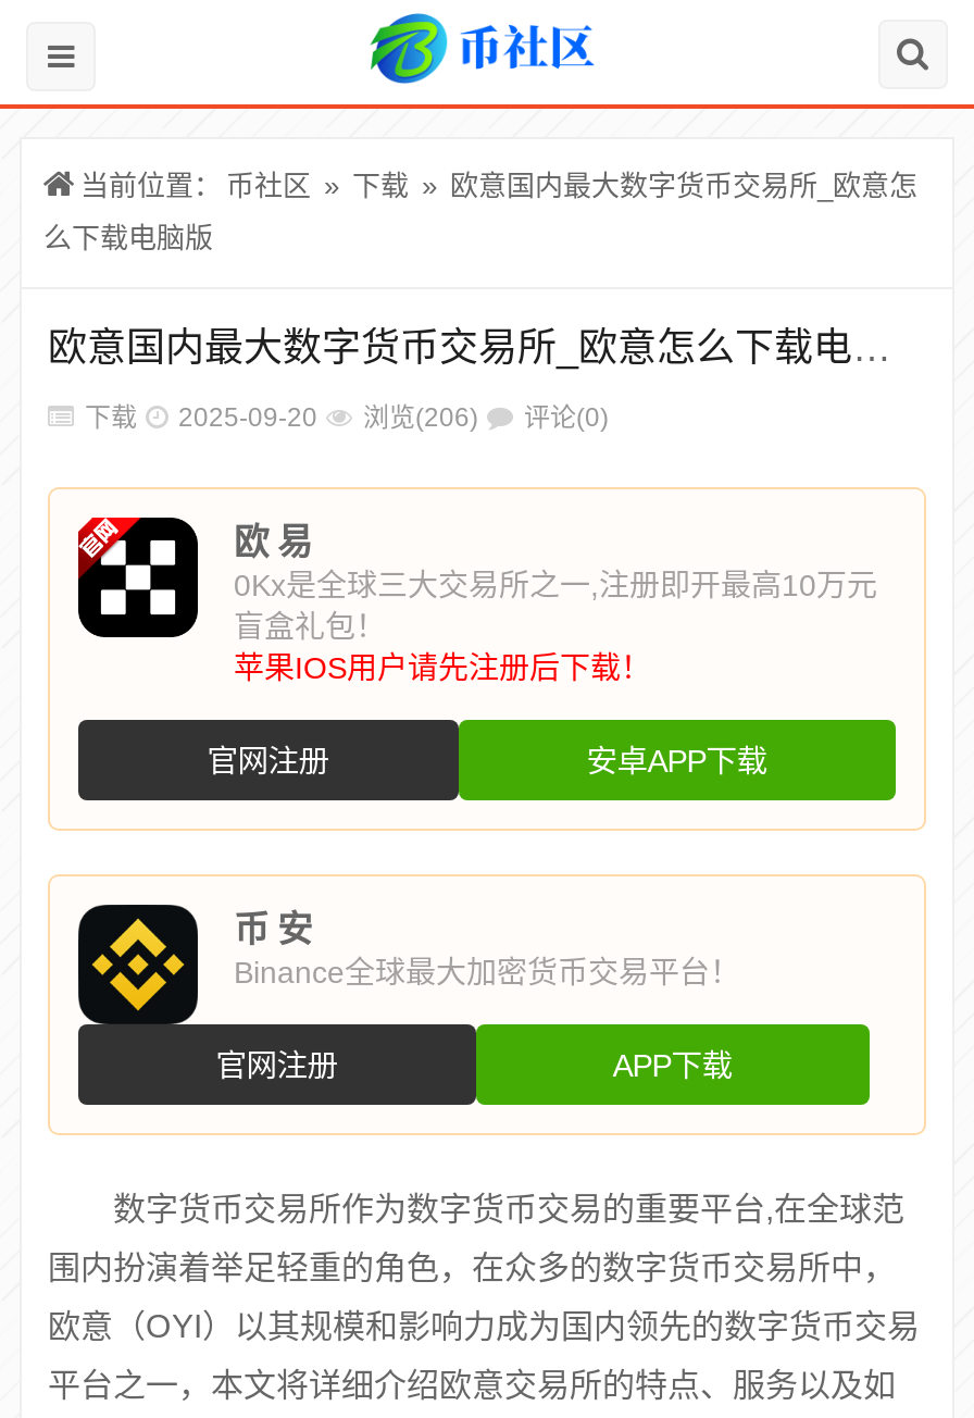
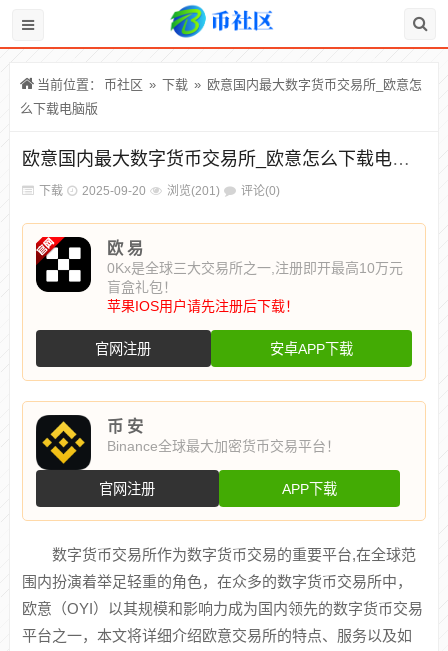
[85,402,609,433] 下载 2025-09-20 浏览(206) 评论(0) -> [39,184,280,198] 下载 2025-09-20 浏览(201) 评论(0)

